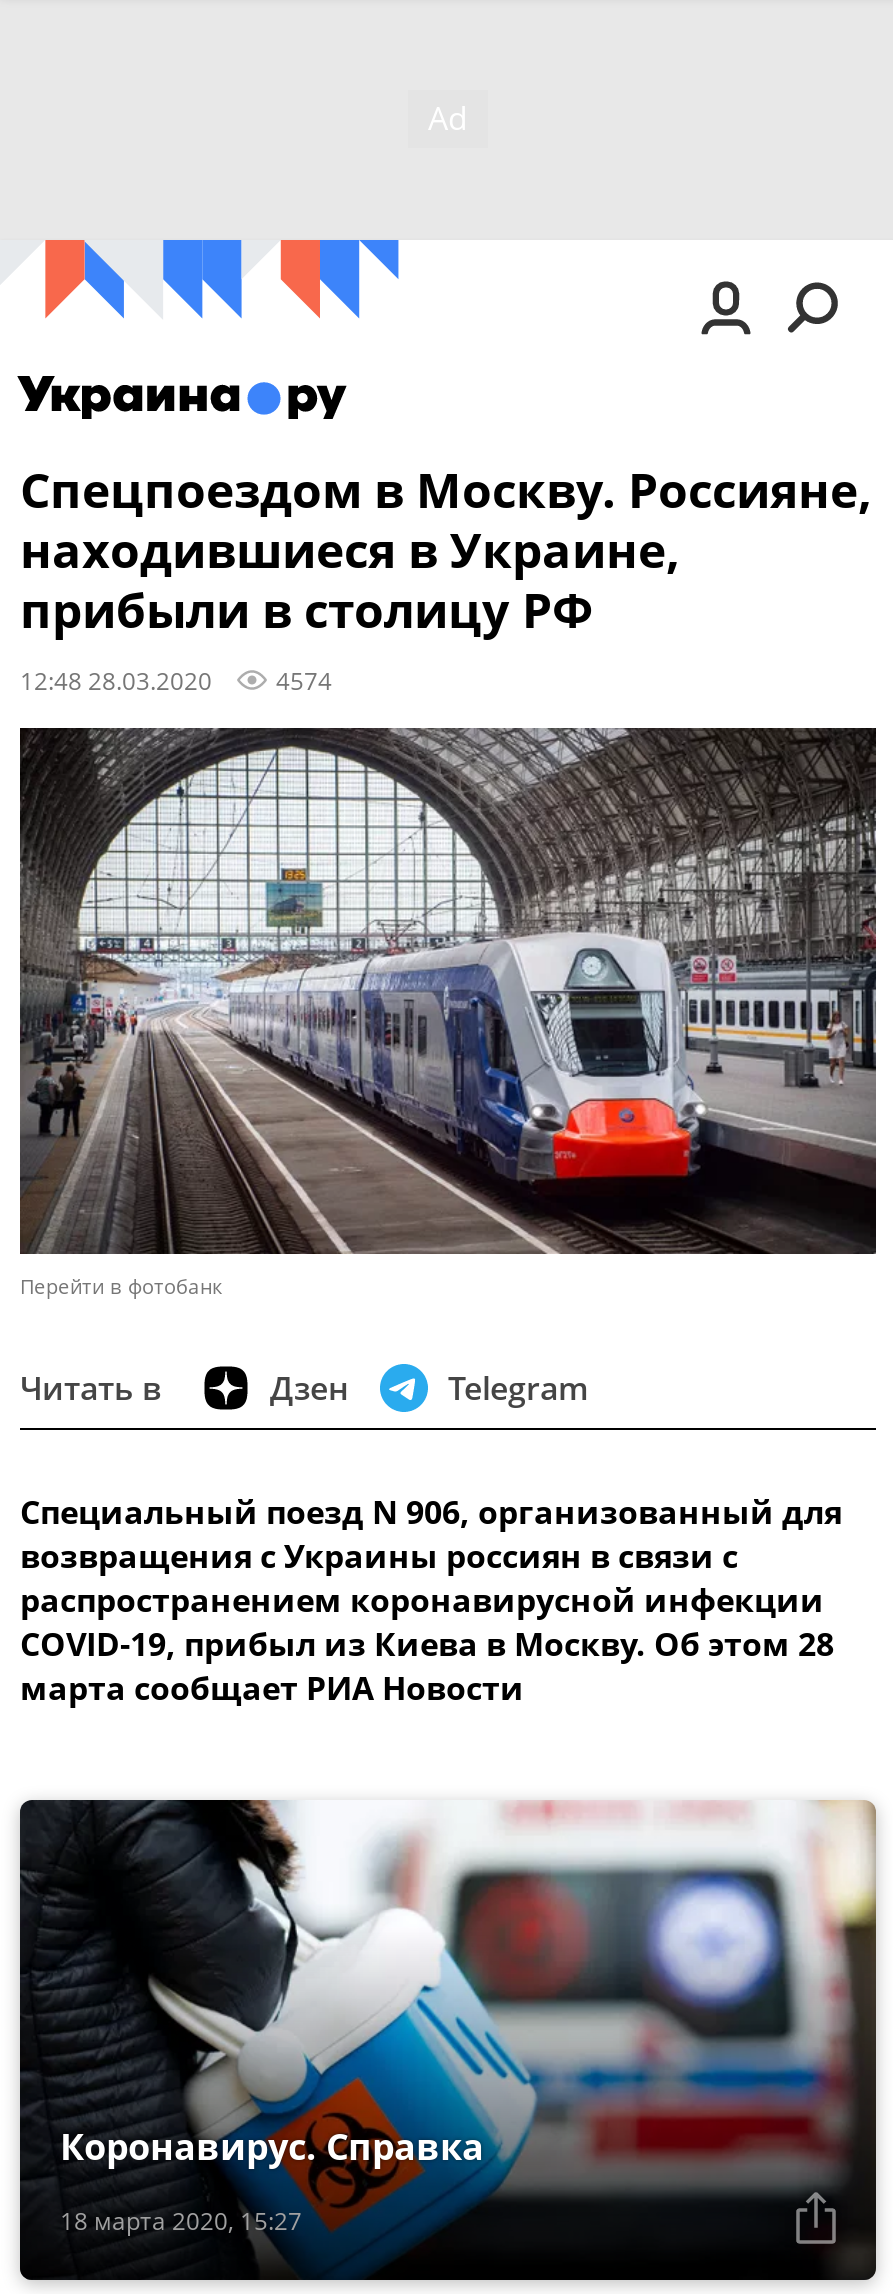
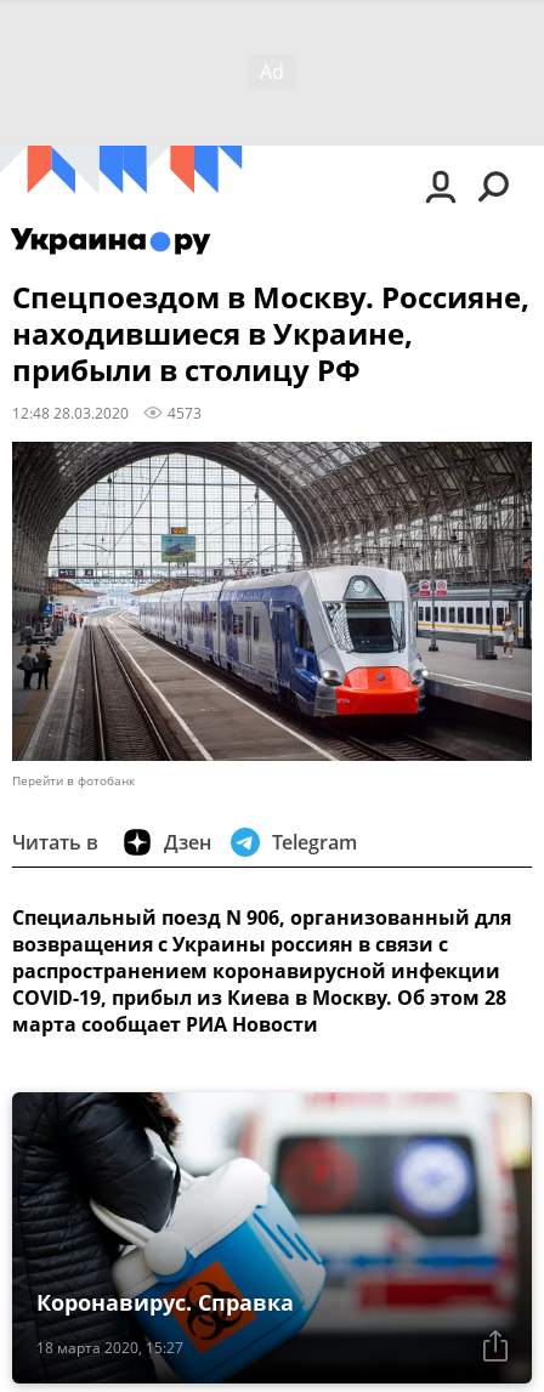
[20,664,332,696] 12:48 28.03.2020 4574 -> [12,403,202,422] 12:48 28.03.2020 4573

